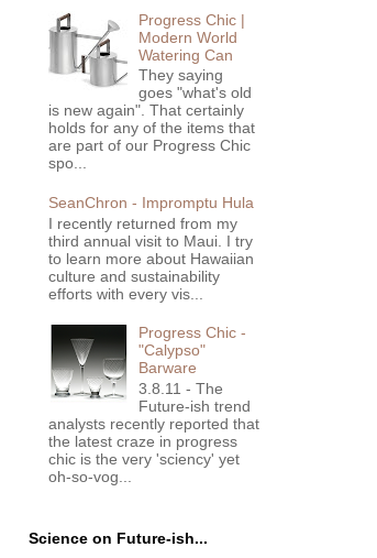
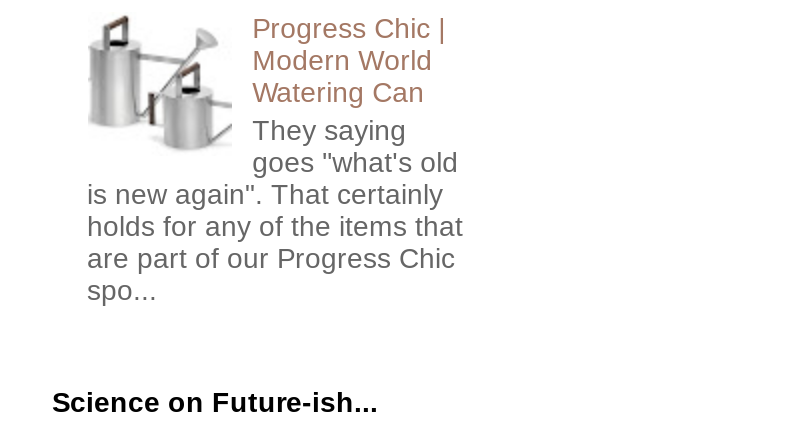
[48,194,259,485] [image] | SeanChron - Impromptu Hula | I recently returned from my | third annual visit to Maui. I try | to learn more about Hawaiian | culture and sustainability | efforts with every vis... | Progress Chic - | "Calypso" | Barware | 3.8.11 - The | Future-ish trend | analysts recently reported that | the latest craze in progress | chic is the very 'sciency' yet | oh-so-vog... -> none

